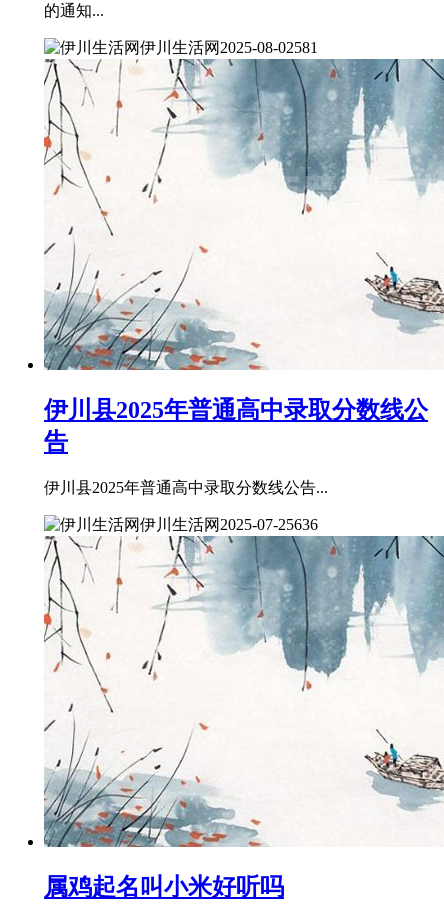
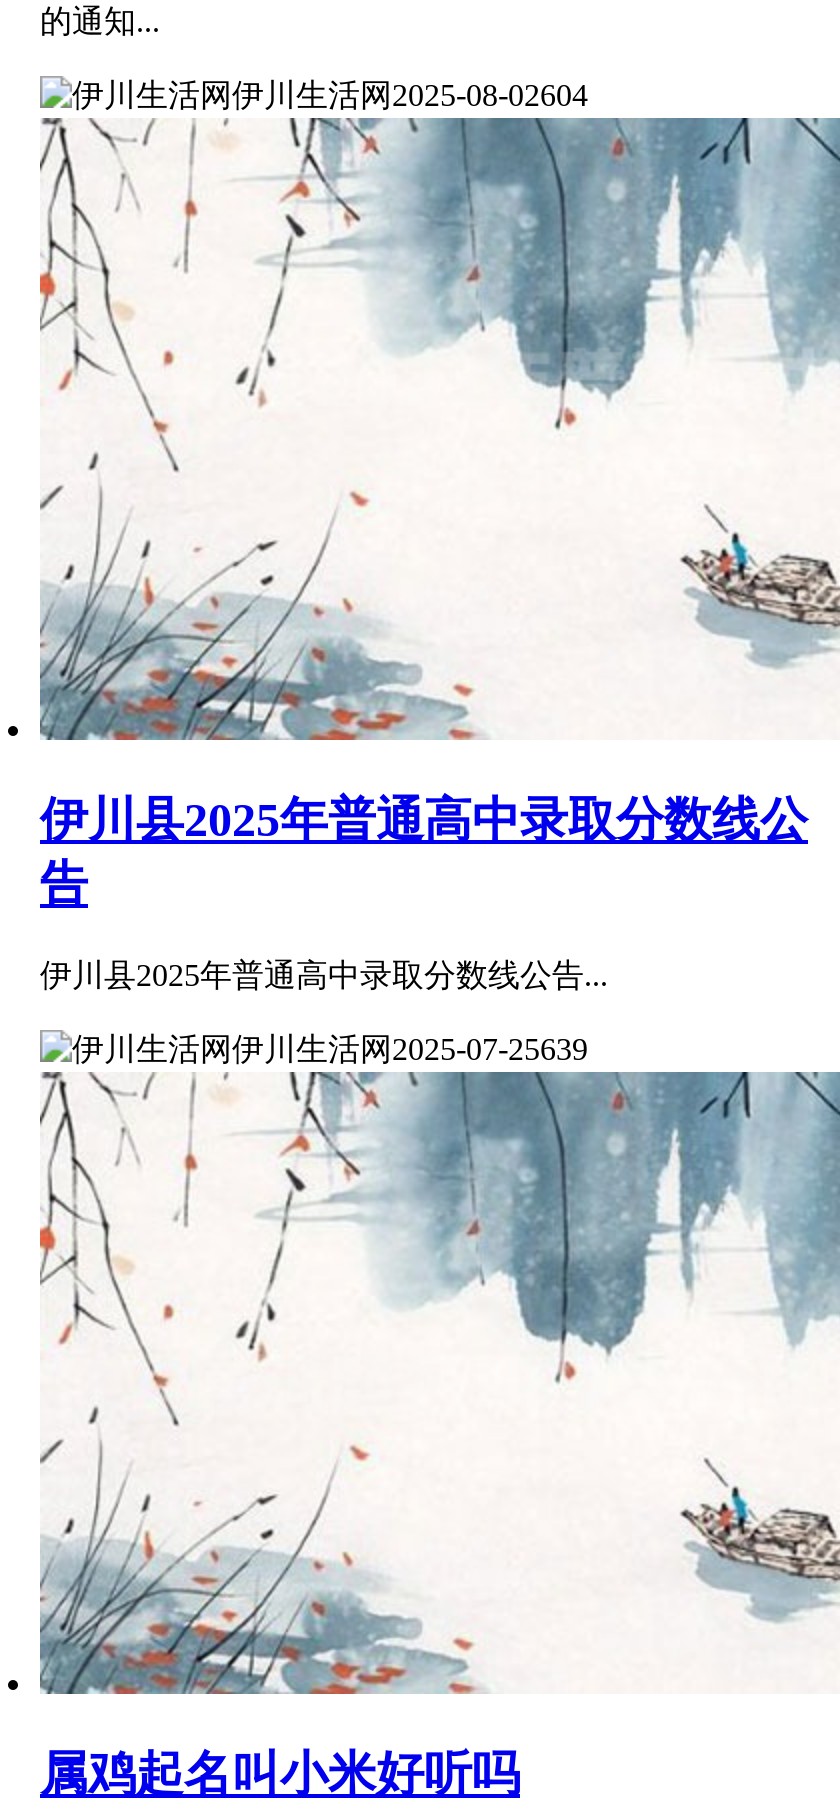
[140,39,318,56] 伊川生活网2025-08-02581 -> [232,79,588,113] 伊川生活网2025-08-02604
[140,516,318,533] 伊川生活网2025-07-25636 -> [232,1032,588,1066] 伊川生活网2025-07-25639

